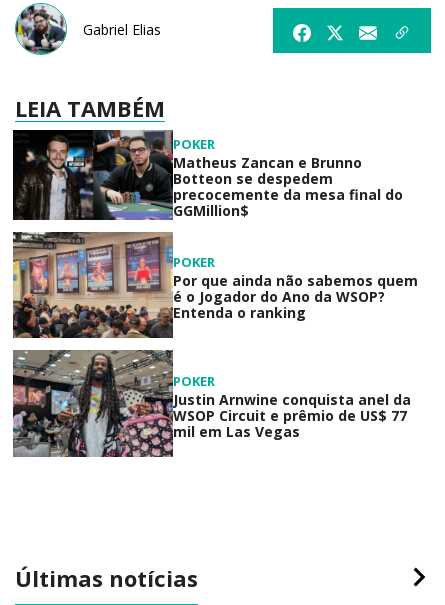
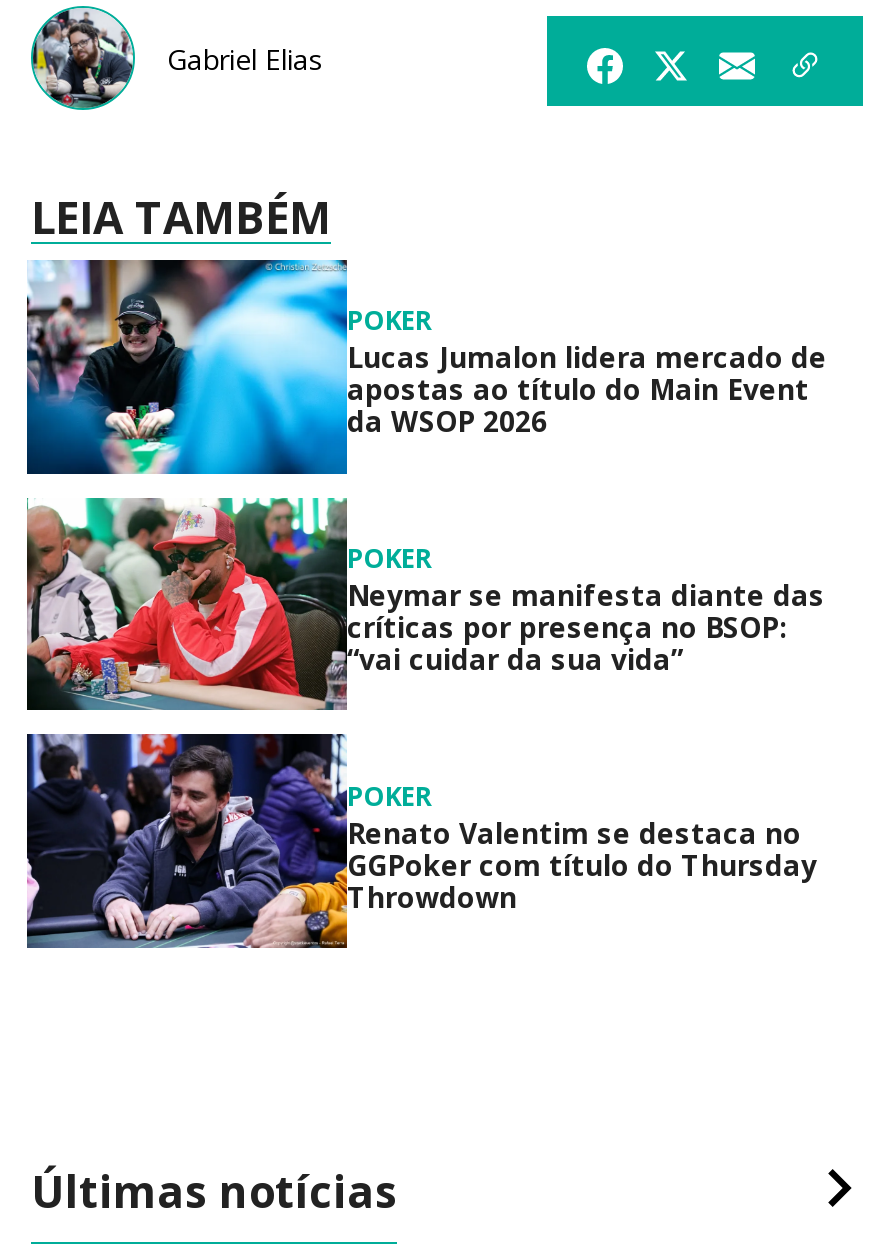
[12,129,403,221] [image] | Matheus Zancan e Brunno | Botteon se despedem | precocemente da mesa final do | GGMillion$ -> [25,258,827,476] [image] | Lucas Jumalon lidera mercado de | apostas ao título do Main Event | da WSOP 2026
[12,231,418,339] [image] | Por que ainda não sabemos quem | é o Jogador do Ano da WSOP? | Entenda o ranking -> [25,496,825,712] [image] | Neymar se manifesta diante das | críticas por presença no BSOP: | “vai cuidar da sua vida”
[12,349,411,458] [image] | Justin Arnwine conquista anel da | WSOP Circuit e prêmio de US$ 77 | mil em Las Vegas -> [25,732,817,950] [image] | Renato Valentim se destaca no | GGPoker com título do Thursday | Throwdown

